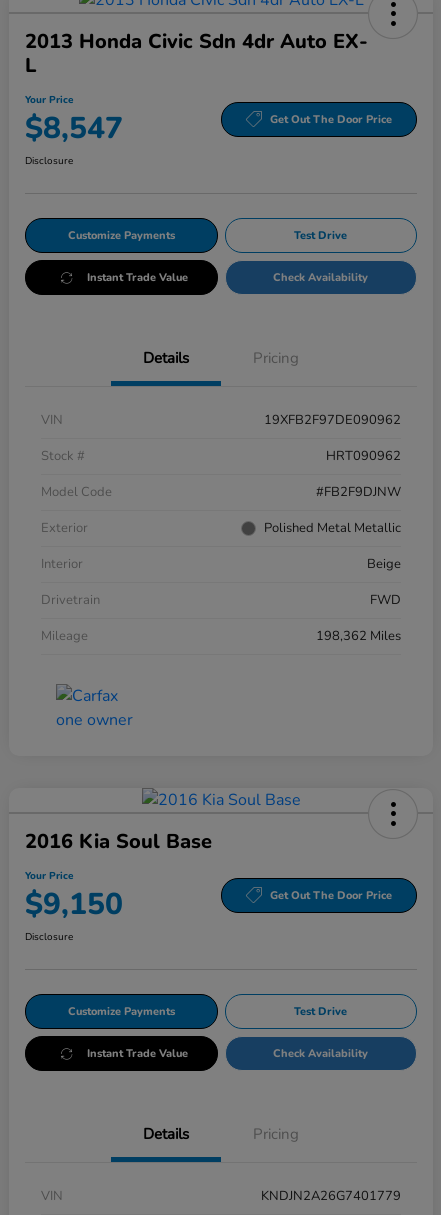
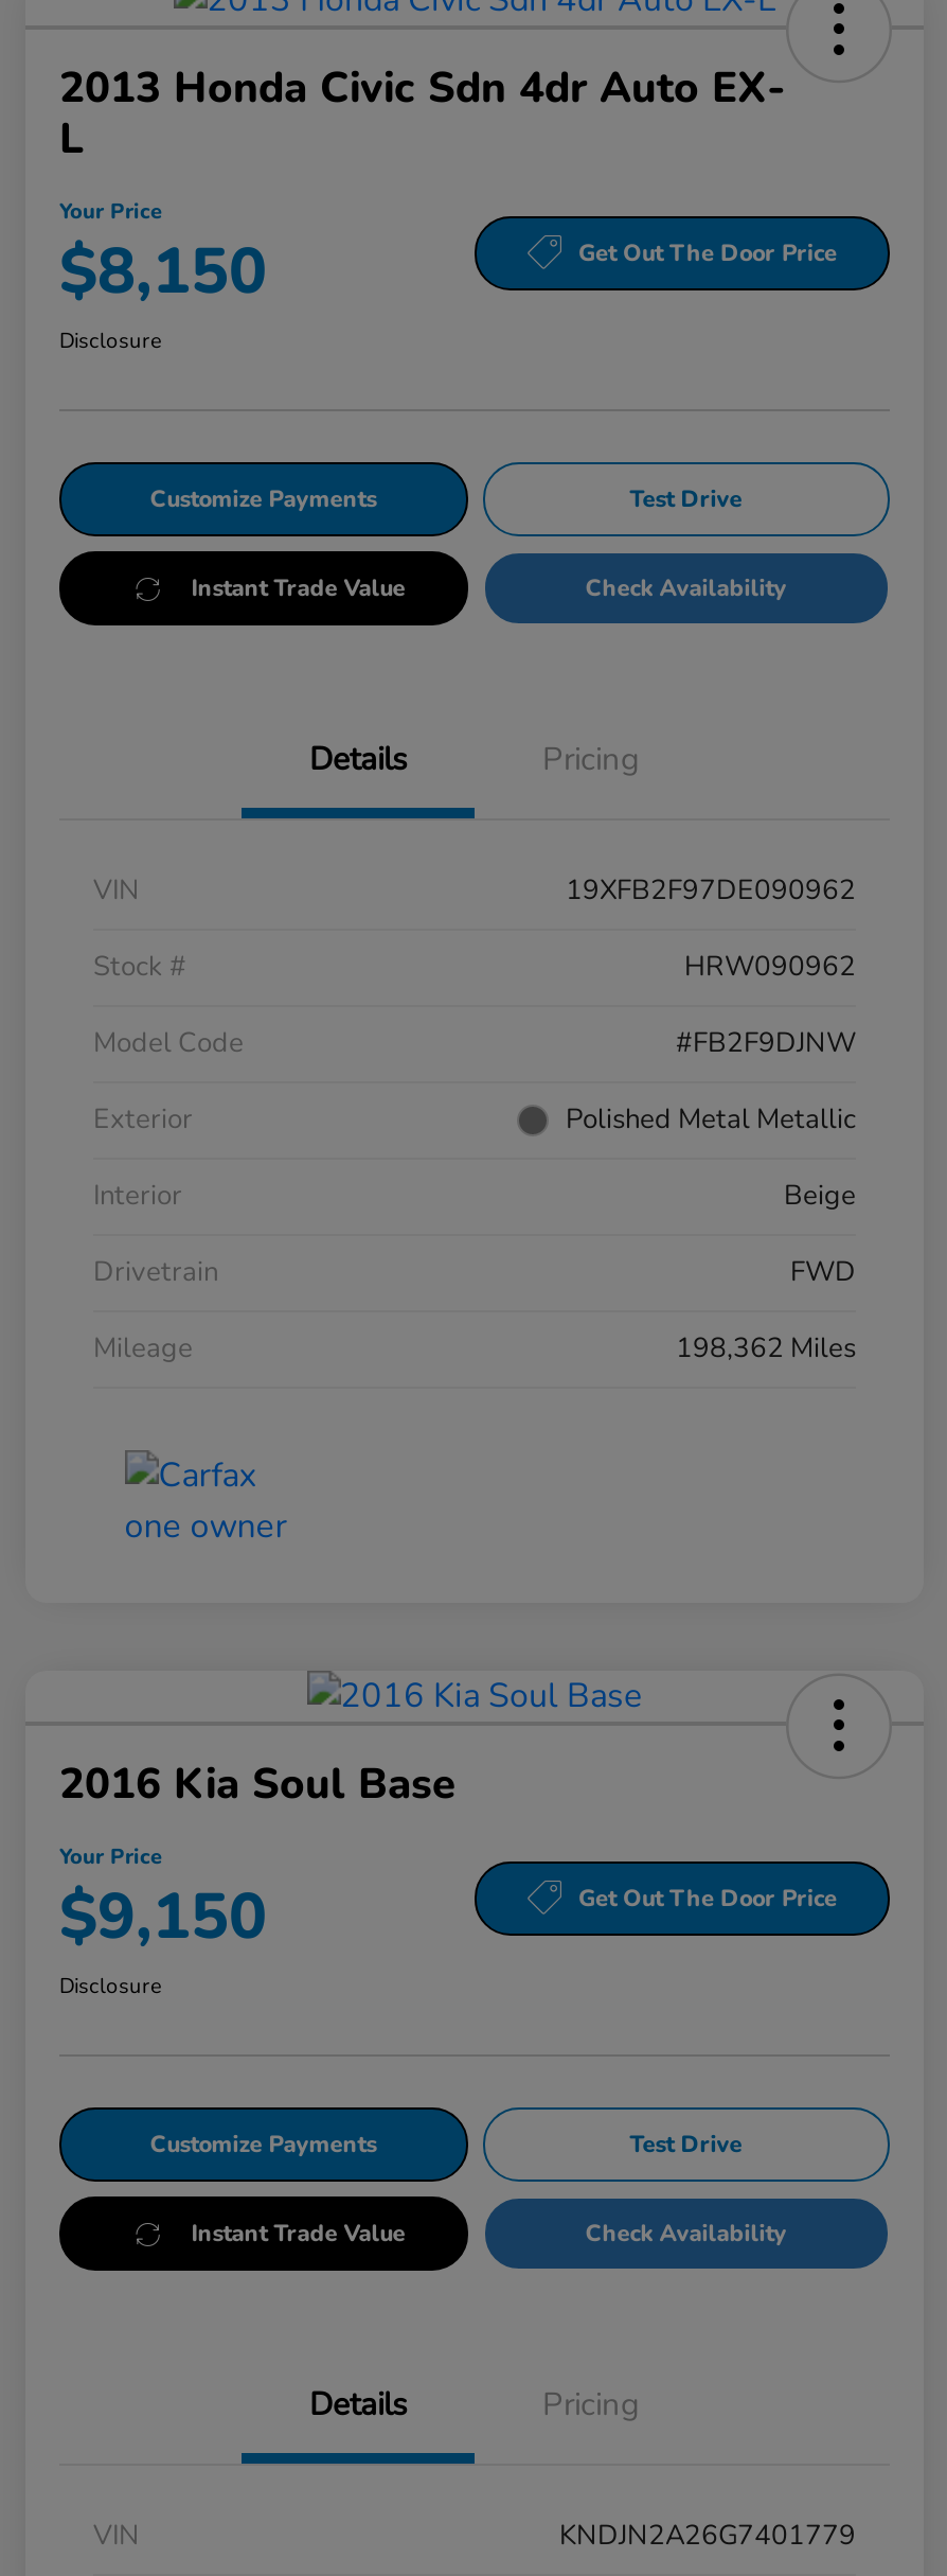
[25,108,123,149] $8,547 -> [59,229,267,316] $8,150
[326,447,401,465] HRT090962 -> [684,948,856,986] HRW090962

